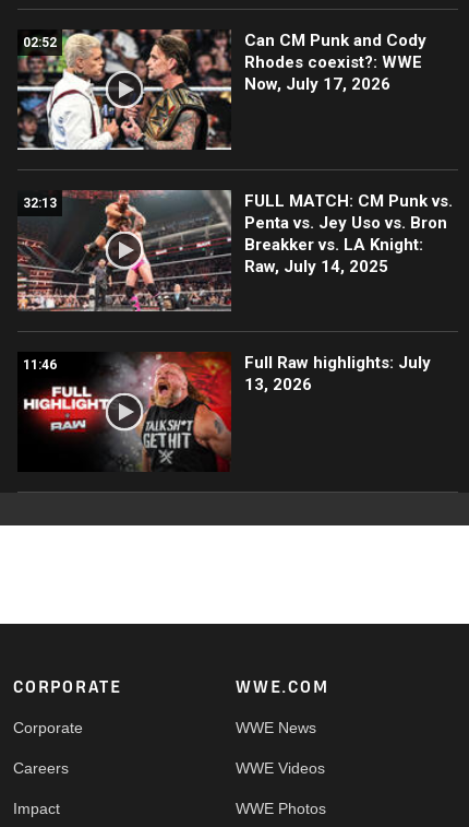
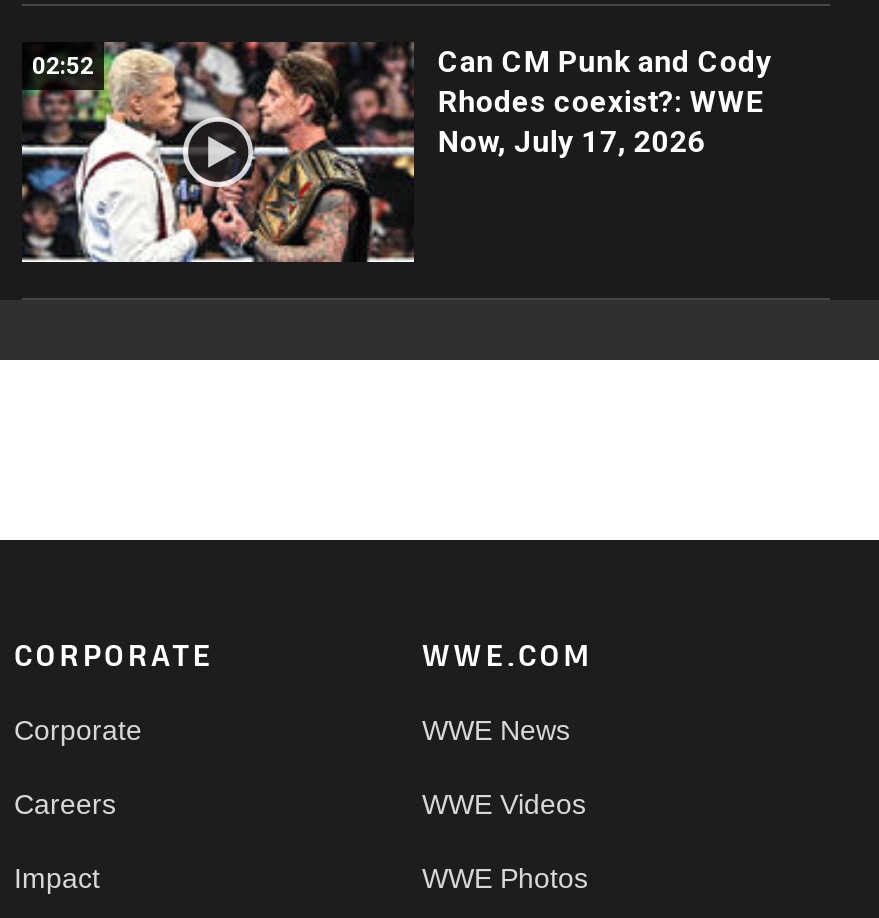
[16,189,453,312] [image] | 32:13 | FULL MATCH: CM Punk vs. | Penta vs. Jey Uso vs. Bron | Breakker vs. LA Knight: | Raw, July 14, 2025 -> none
[17,352,431,471] [image] | 11:46 | Full Raw highlights: July | 13, 2026 -> none

